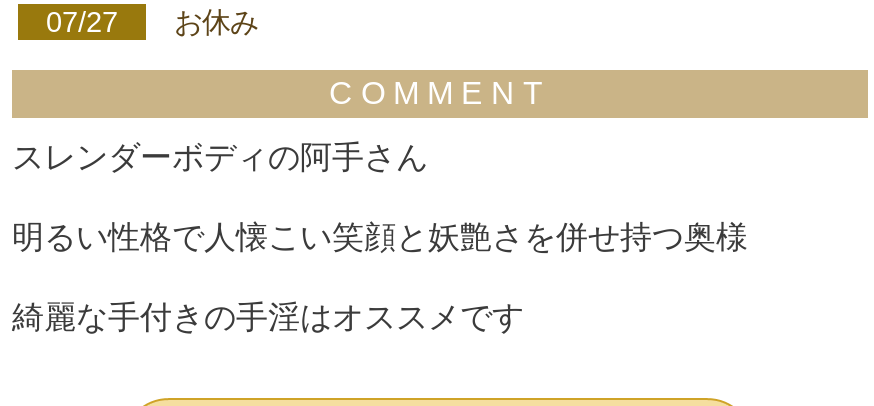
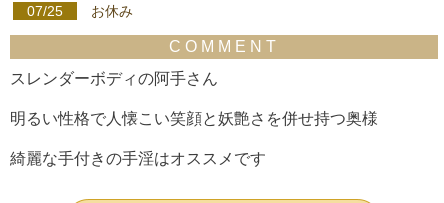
[46,7,258,39] 07/27 お休み -> [27,3,133,19] 07/25 お休み

